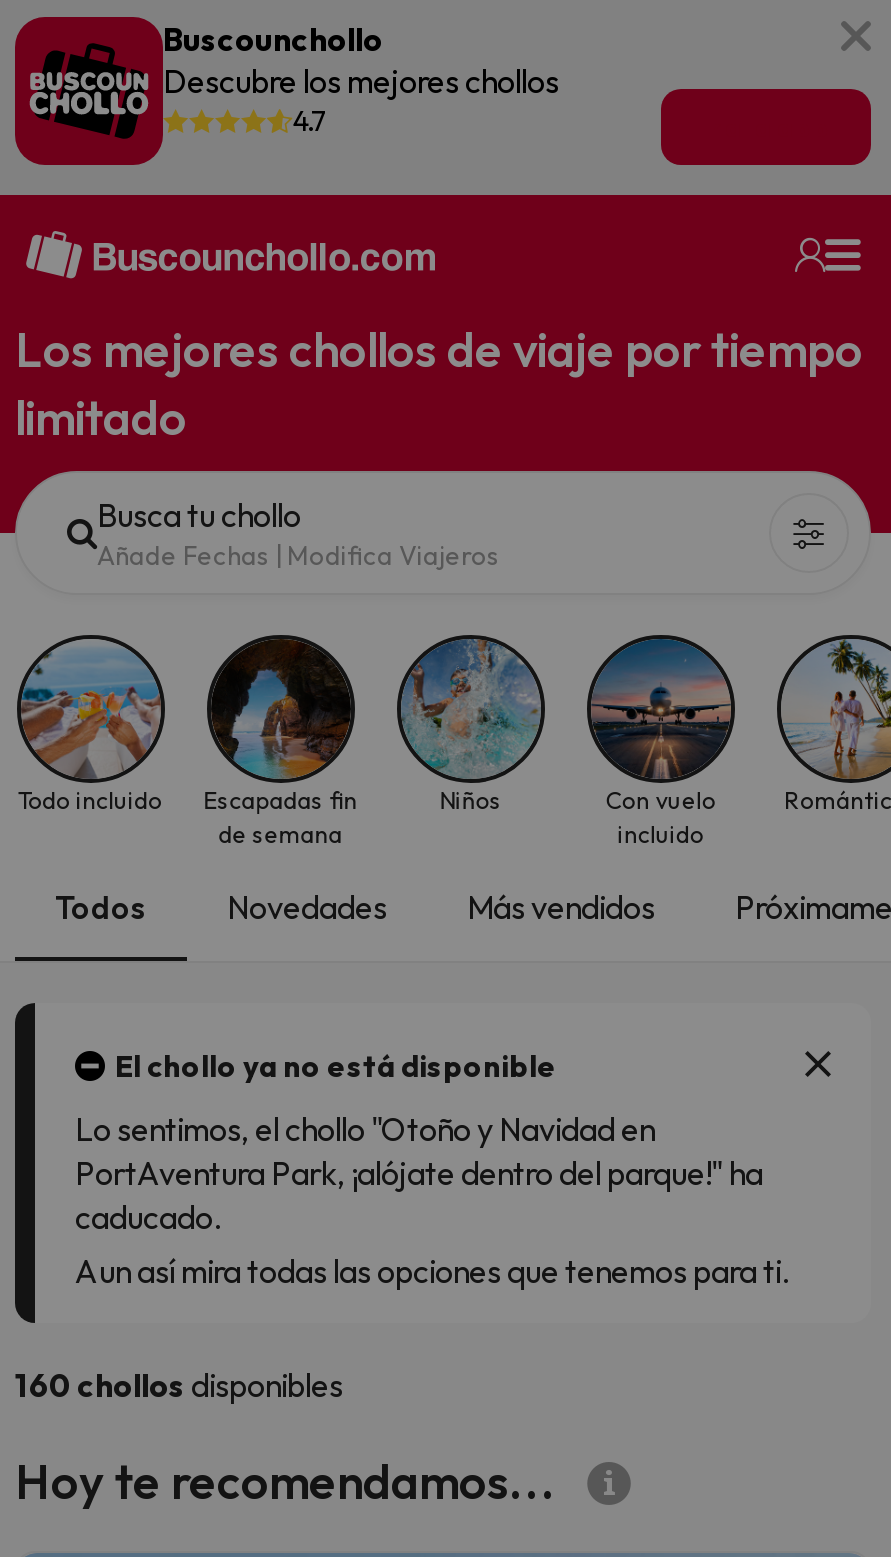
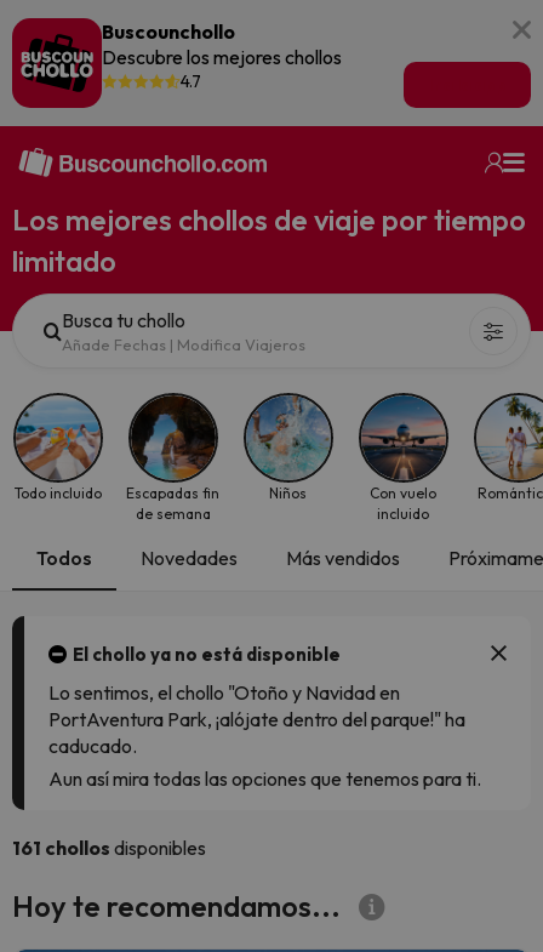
[15,1365,343,1405] 160 chollos disponibles -> [12,836,206,860] 161 chollos disponibles

